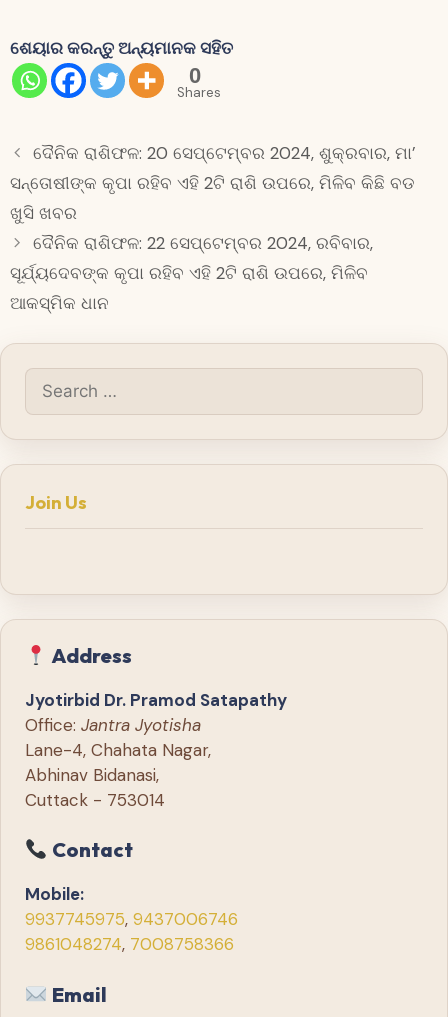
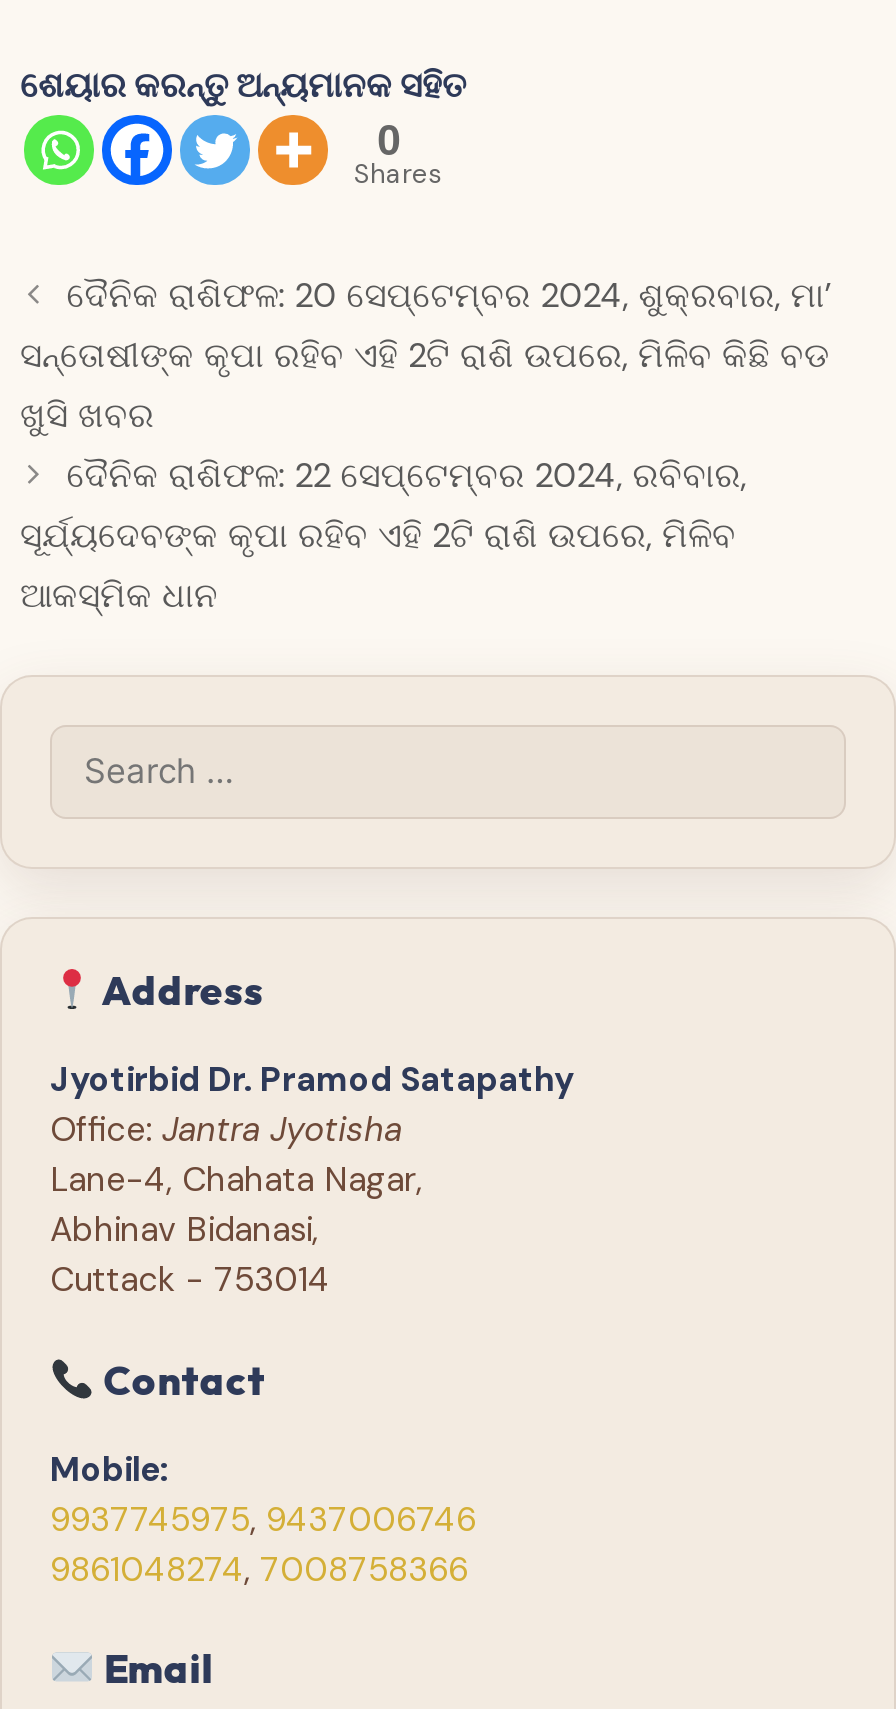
[25,491,87,514] Join Us -> none

